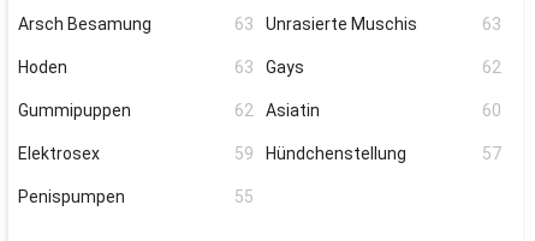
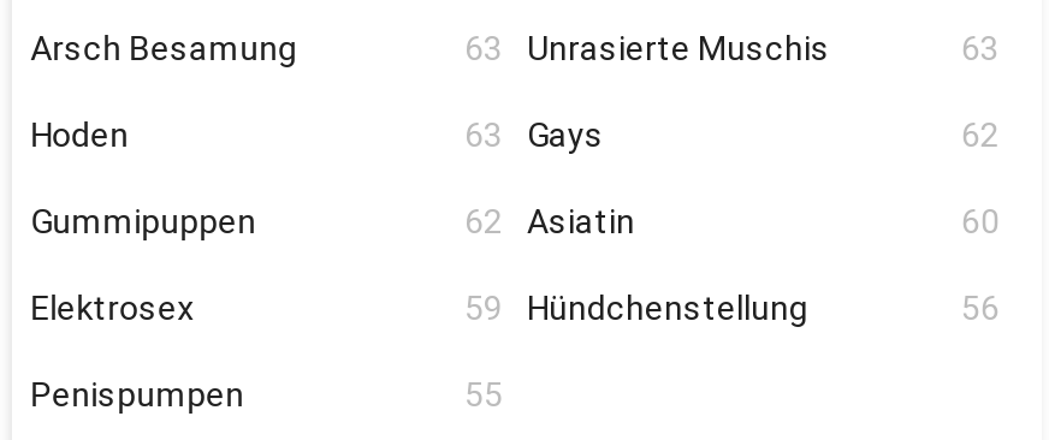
[483,144,502,163] 57 -> [961,289,999,327] 56

